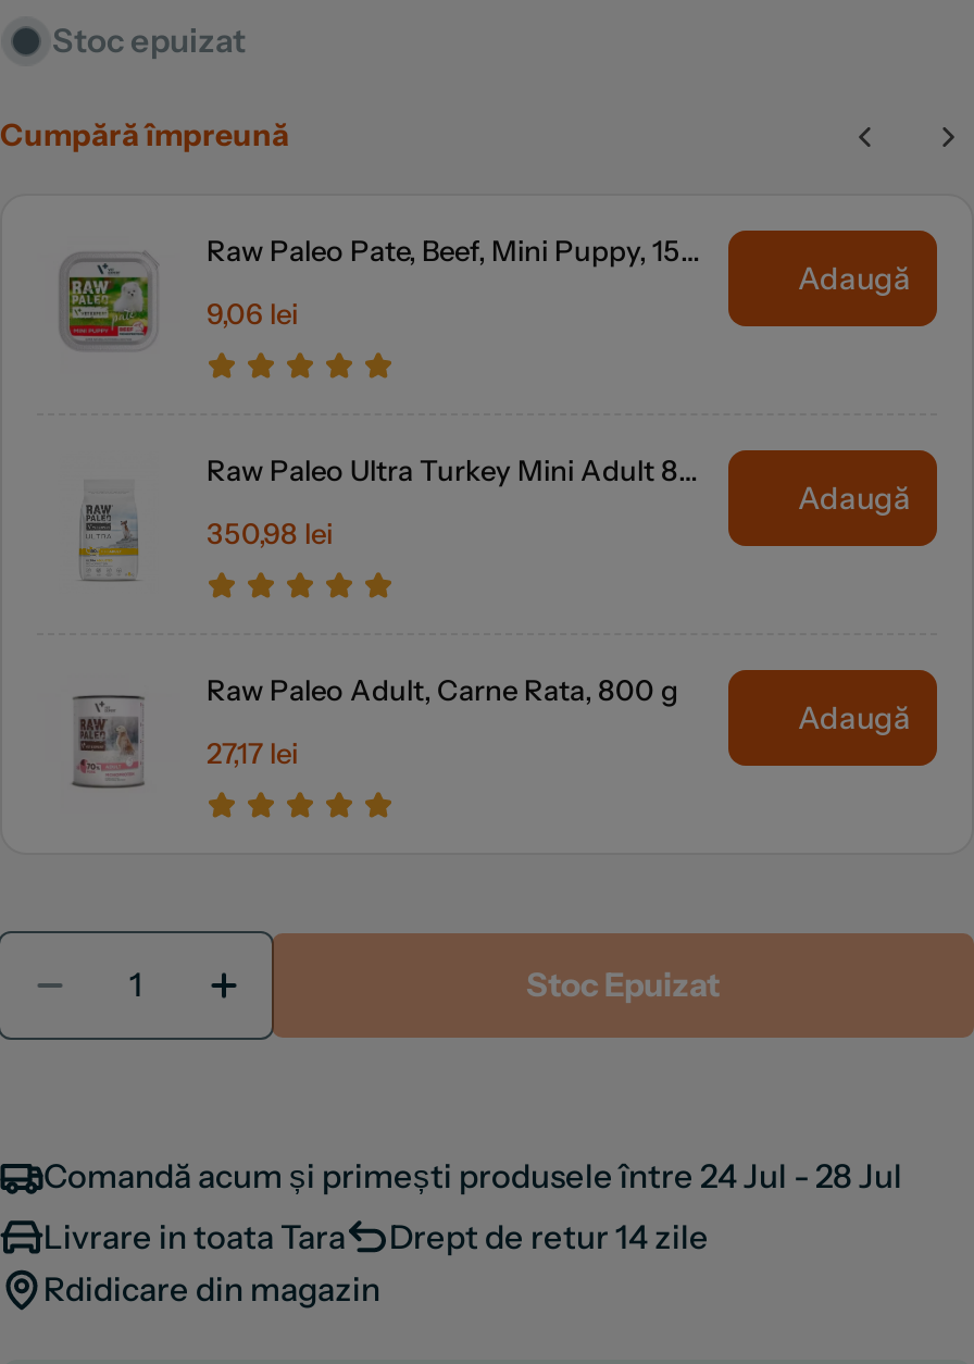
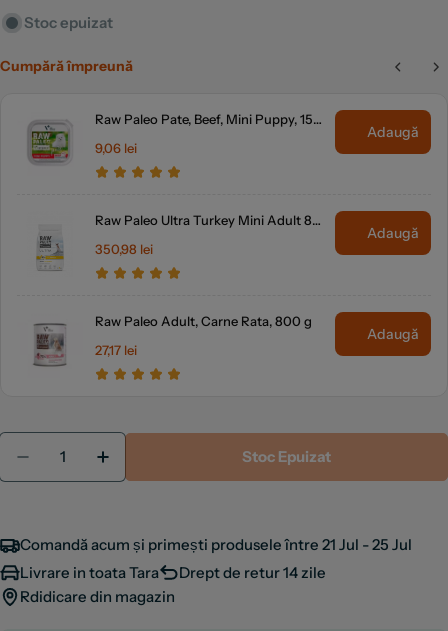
[43,1155,902,1196] Comandă acum și primești produsele între 24 Jul - 28 Jul -> [20,535,412,554] Comandă acum și primești produsele între 21 Jul - 25 Jul

